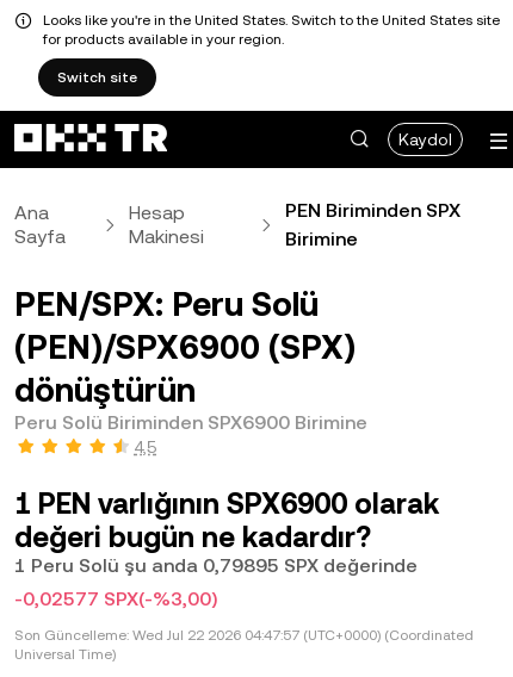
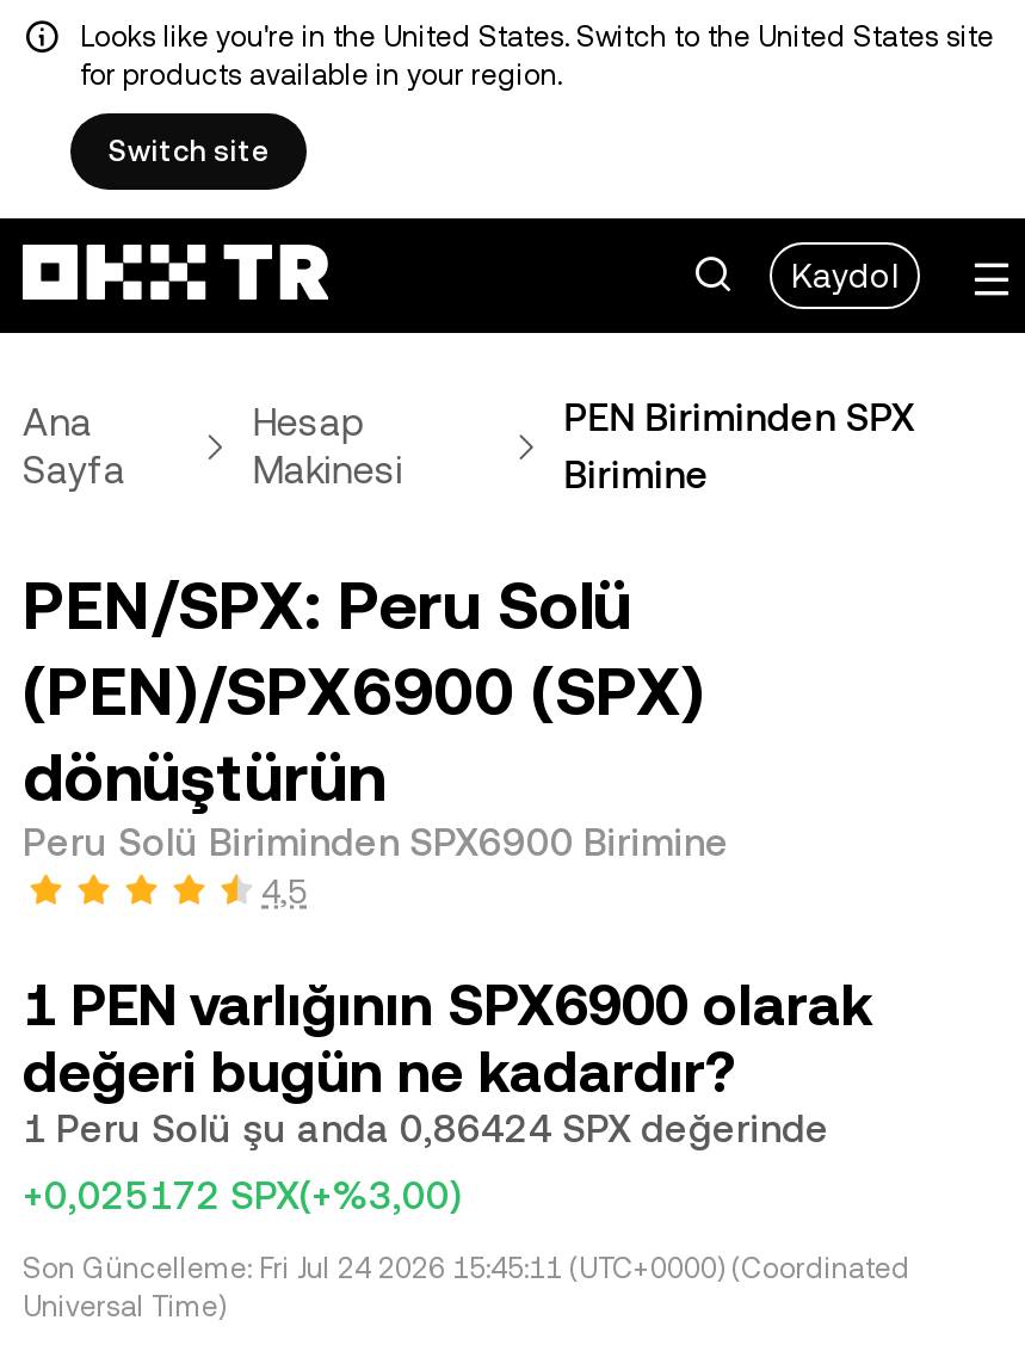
[14,554,418,577] 1 Peru Solü şu anda 0,79895 SPX değerinde -> [23,1106,829,1152] 1 Peru Solü şu anda 0,86424 SPX değerinde
[14,588,217,610] -0,02577 SPX(-%3,00) -> [23,1173,462,1218] +0,025172 SPX(+%3,00)
[14,627,474,644] Son Güncelleme: Wed Jul 22 2026 04:47:57 (UTC+0000) (Coordinated -> [23,1252,910,1285] Son Güncelleme: Fri Jul 24 2026 15:45:11 (UTC+0000) (Coordinated

